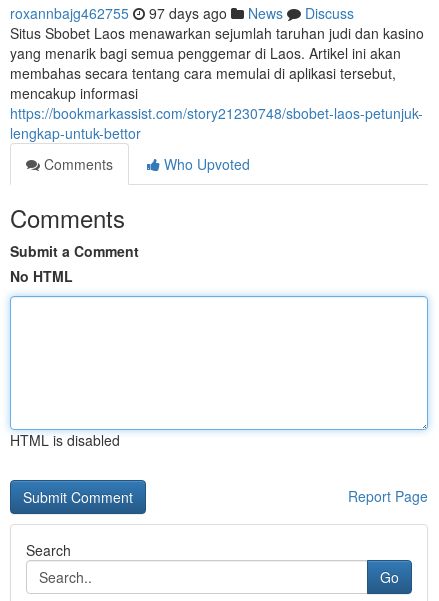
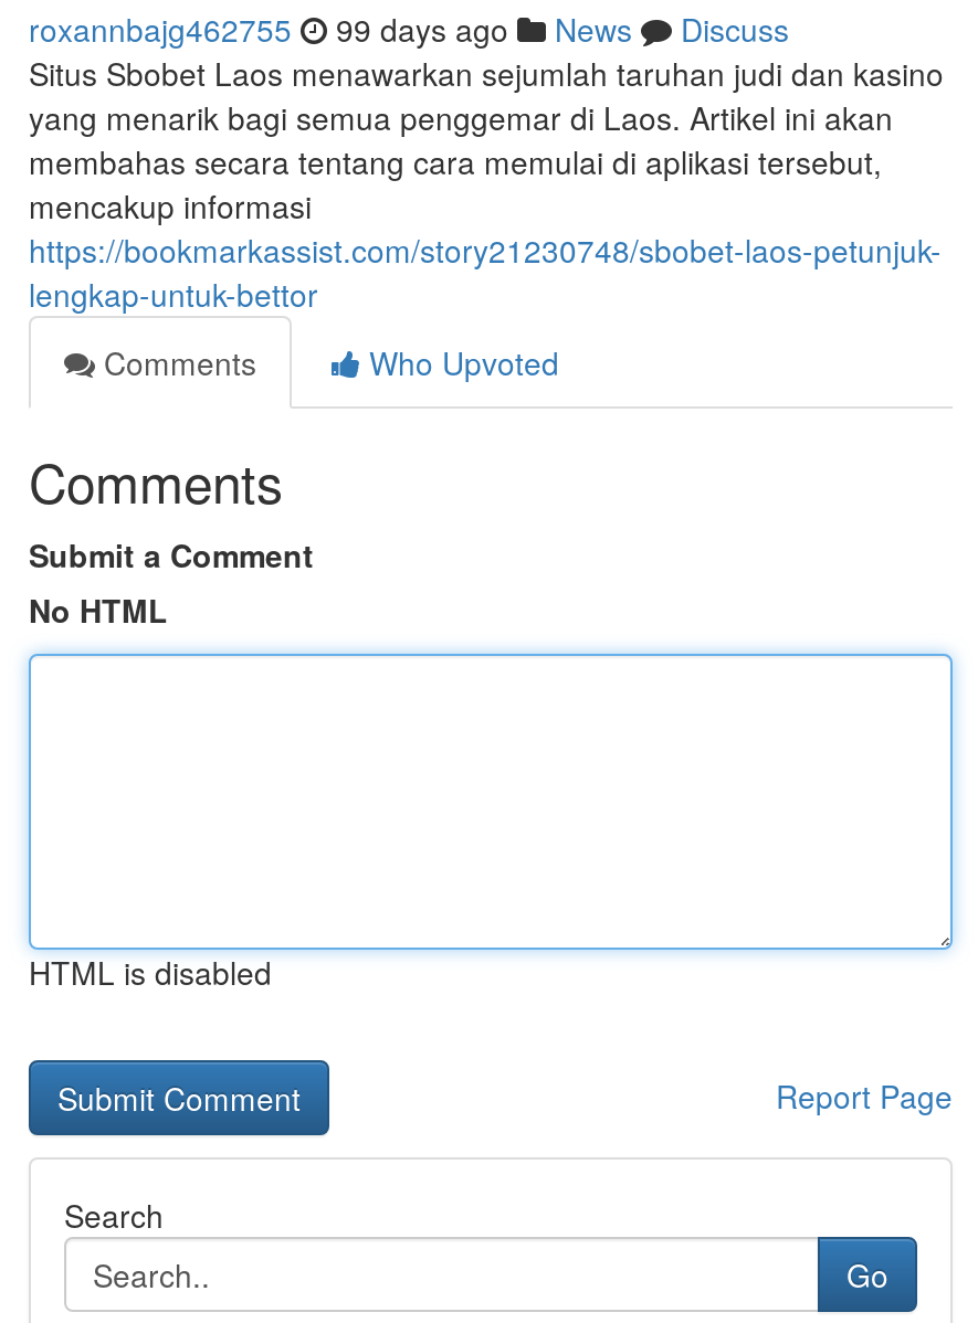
[10,3,354,23] roxannbajg462755 97 days ago News Discuss -> [29,7,789,51] roxannbajg462755 99 days ago News Discuss

